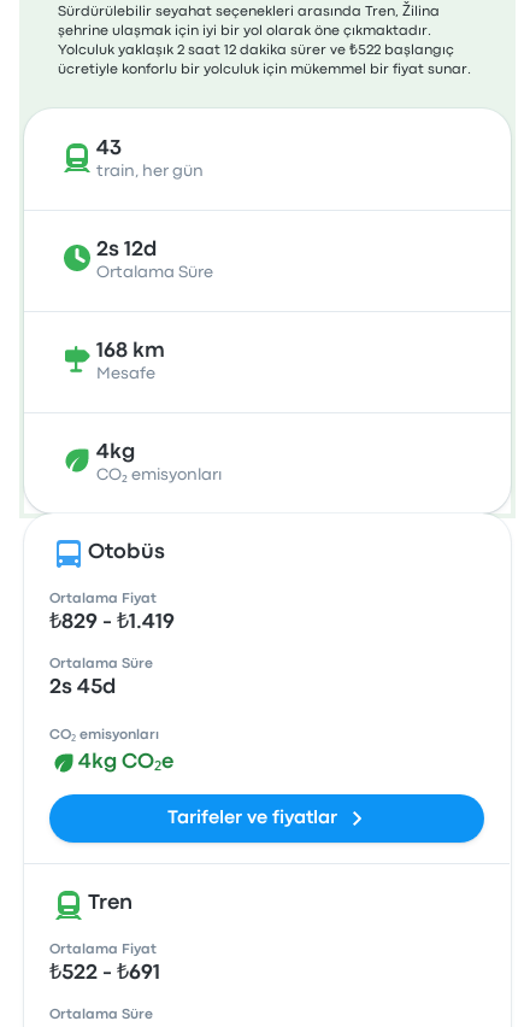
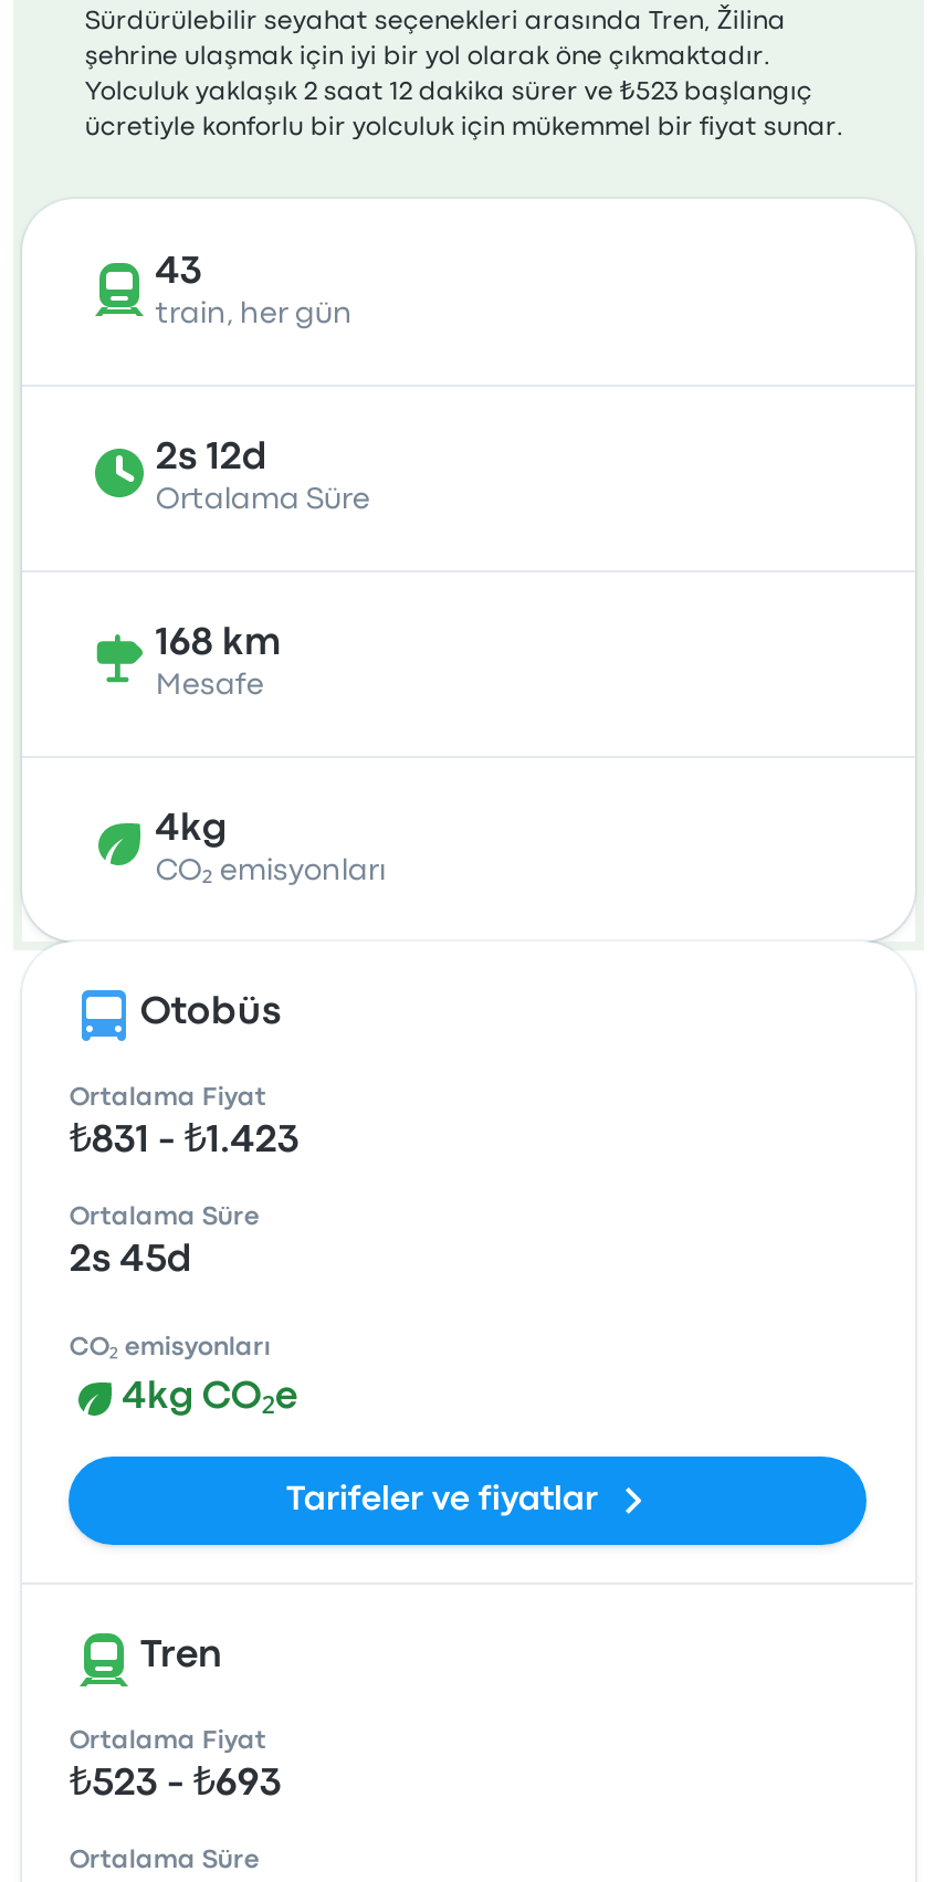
[58,45,455,57] Yolculuk yaklaşık 2 saat 12 dakika sürer ve ₺522 başlangıç -> [85,82,812,104] Yolculuk yaklaşık 2 saat 12 dakika sürer ve ₺523 başlangıç
[50,614,175,632] ₺829 - ₺1.419 -> [69,1125,299,1158] ₺831 - ₺1.423
[50,964,161,982] ₺522 - ₺691 -> [69,1768,282,1801] ₺523 - ₺693

